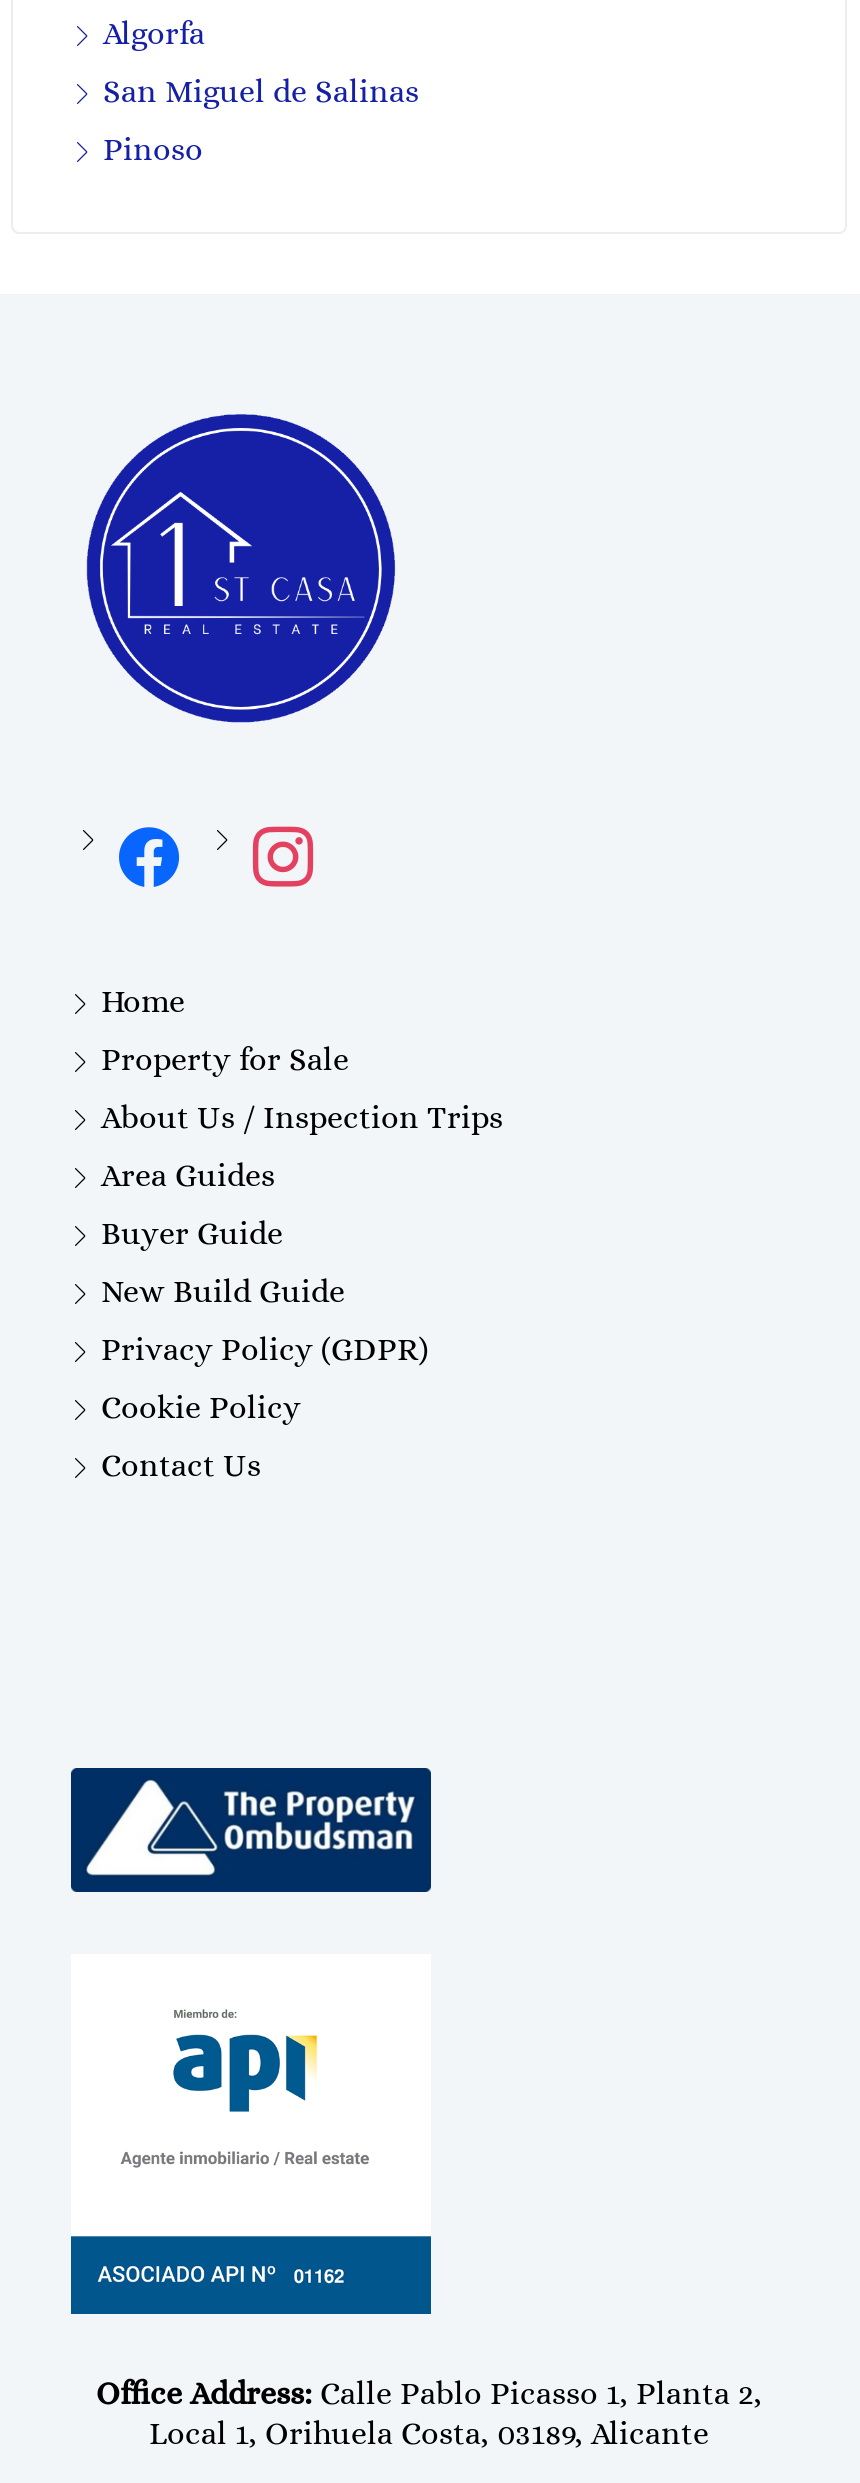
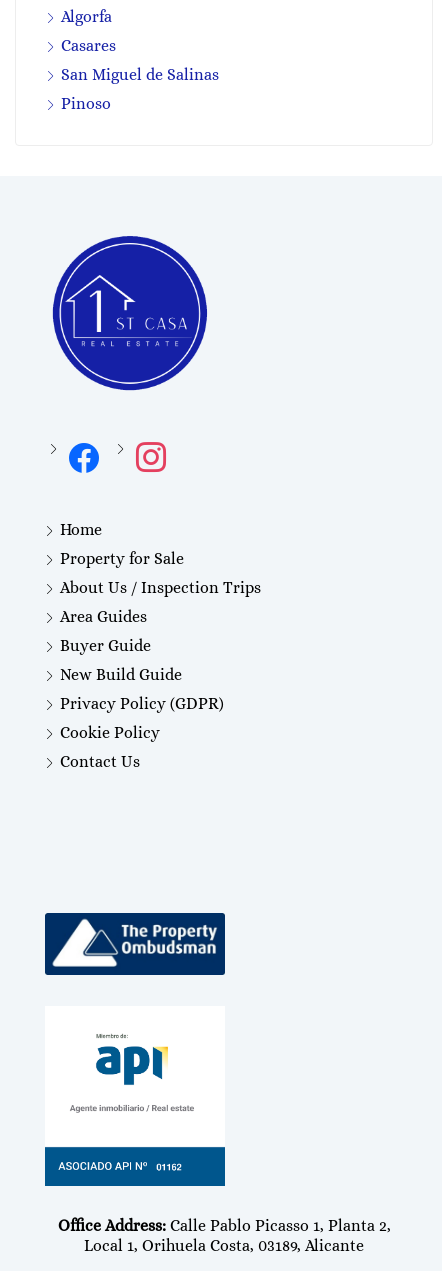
none -> [61,35,116,54] Casares

